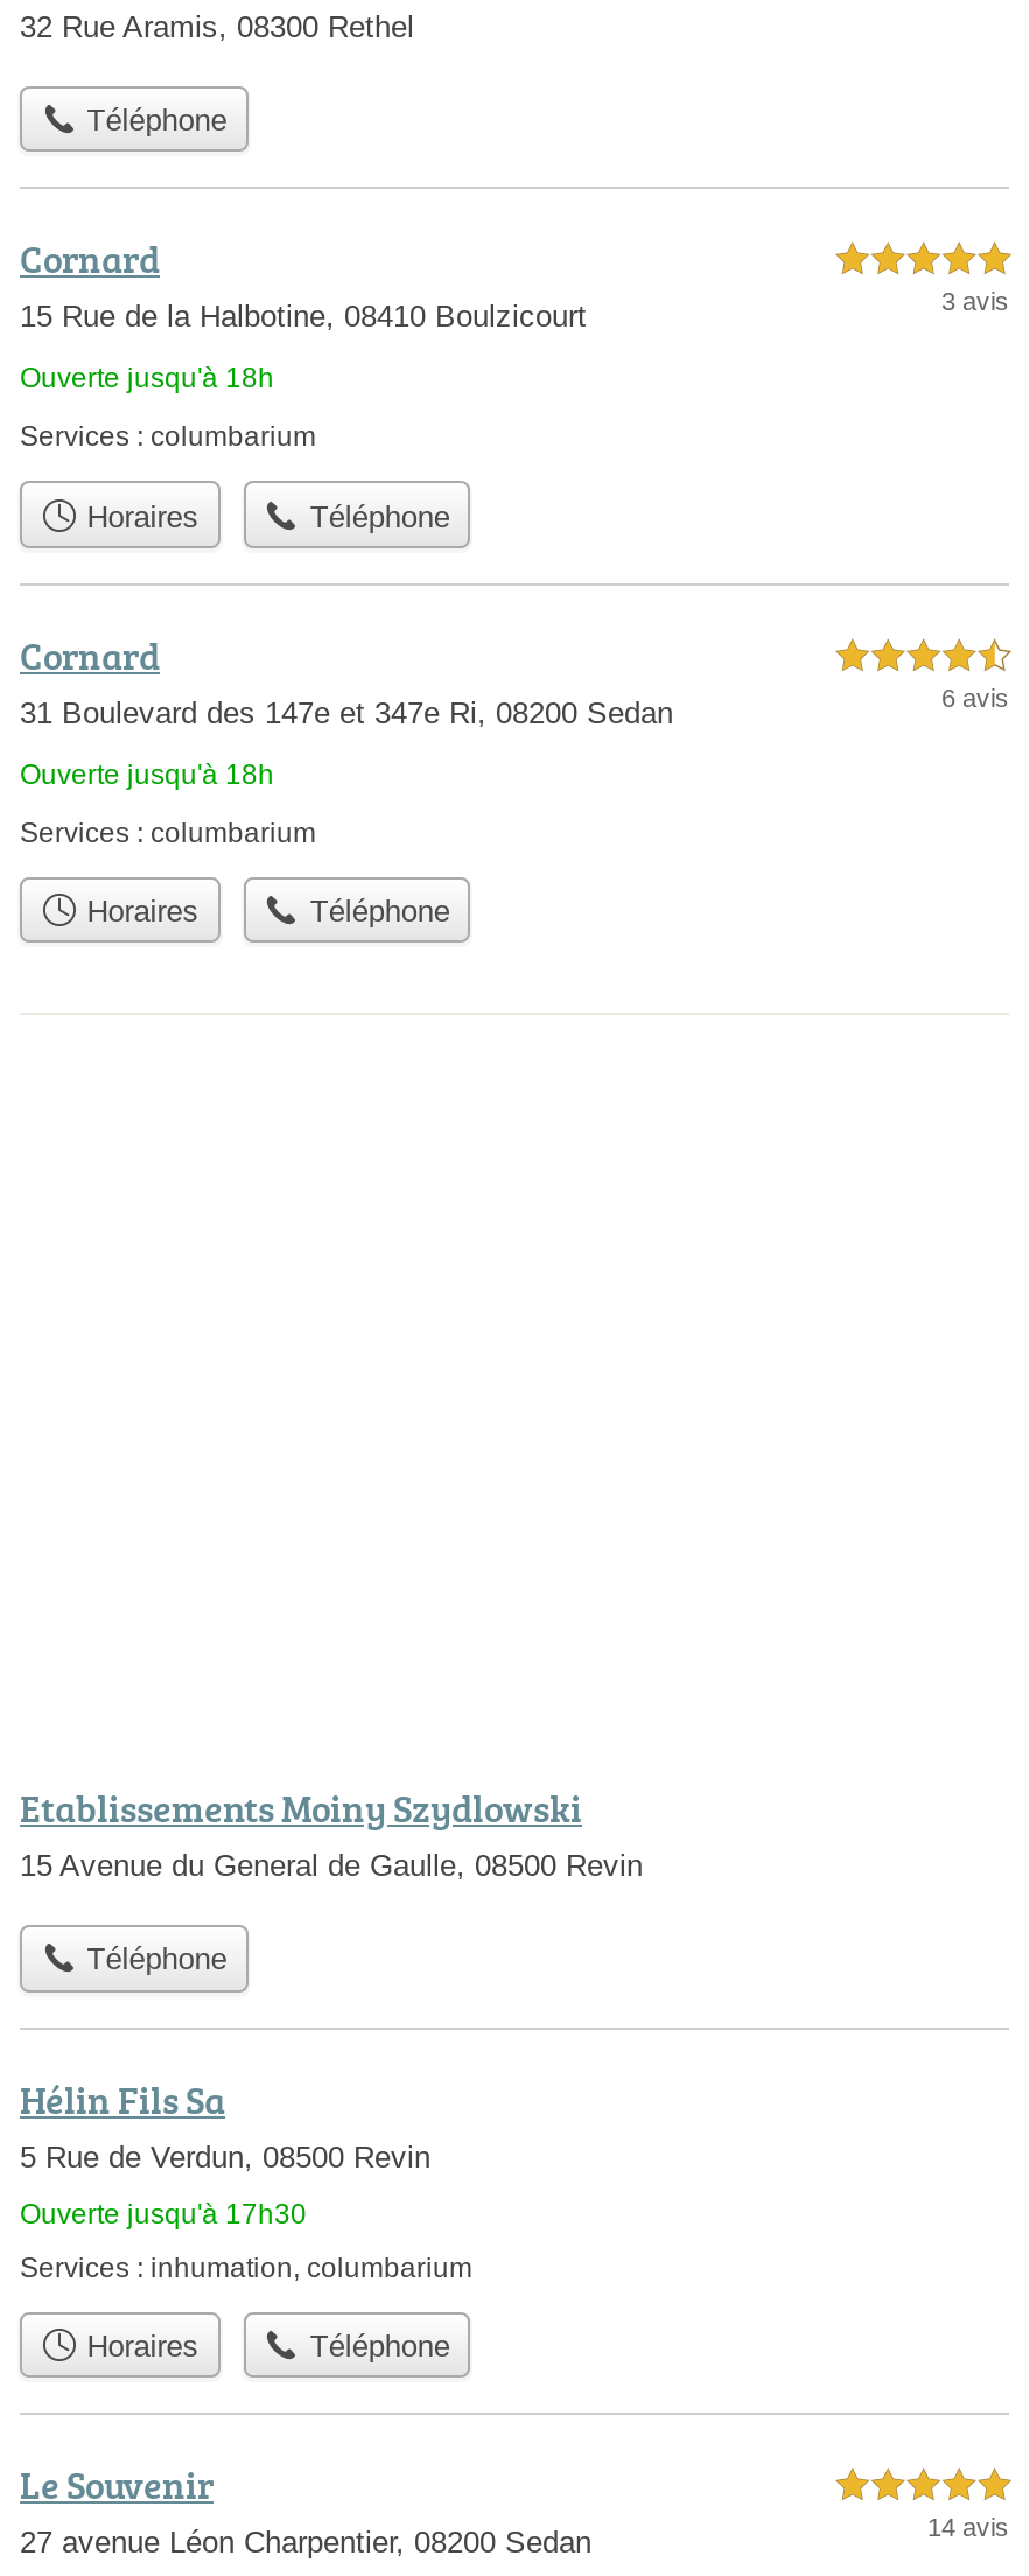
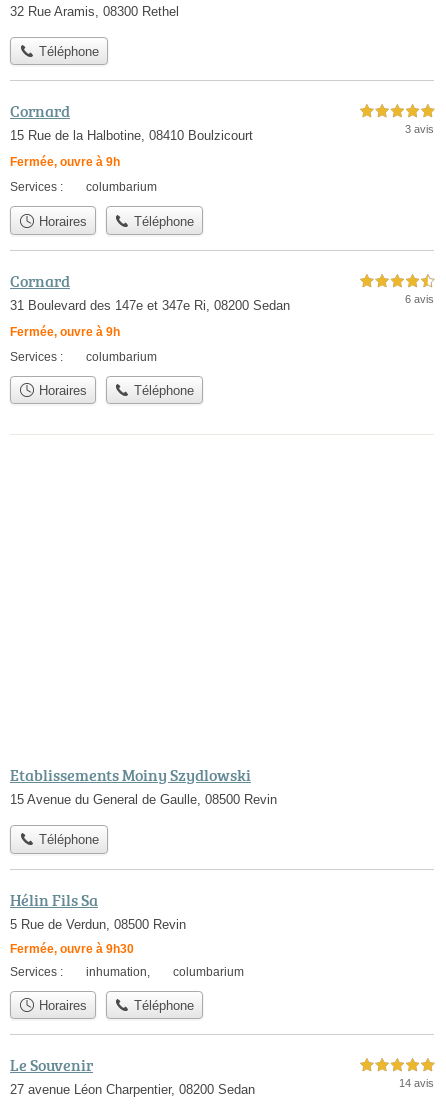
[20,363,274,395] Ouverte jusqu'à 18h -> [10,155,120,169] Fermée, ouvre à 9h
[20,758,274,791] Ouverte jusqu'à 18h -> [10,325,120,339] Fermée, ouvre à 9h
[20,2197,307,2229] Ouverte jusqu'à 17h30 -> [10,941,134,955] Fermée, ouvre à 9h30

